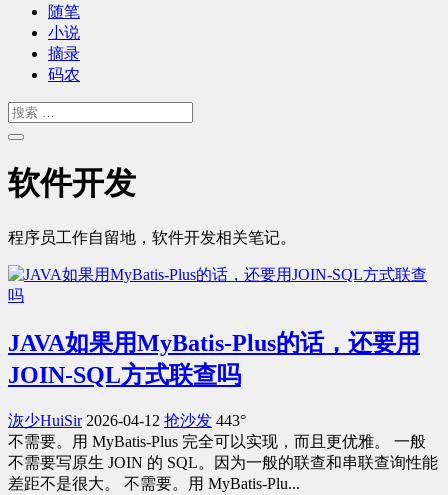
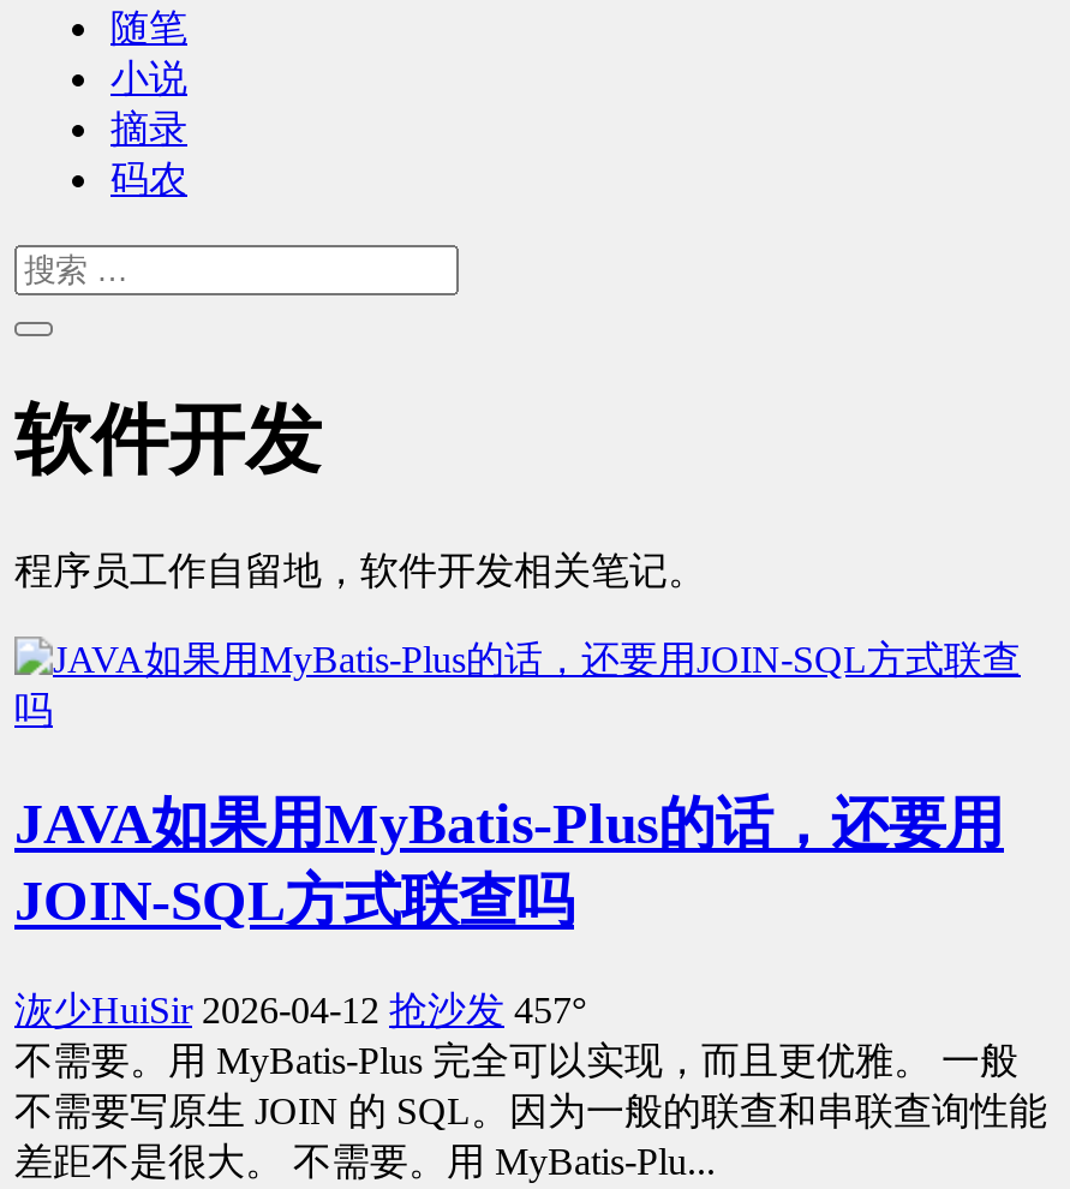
[8,412,246,429] 洃少HuiSir 2026-04-12 抢沙发 443° -> [14,989,586,1030] 洃少HuiSir 2026-04-12 抢沙发 457°

